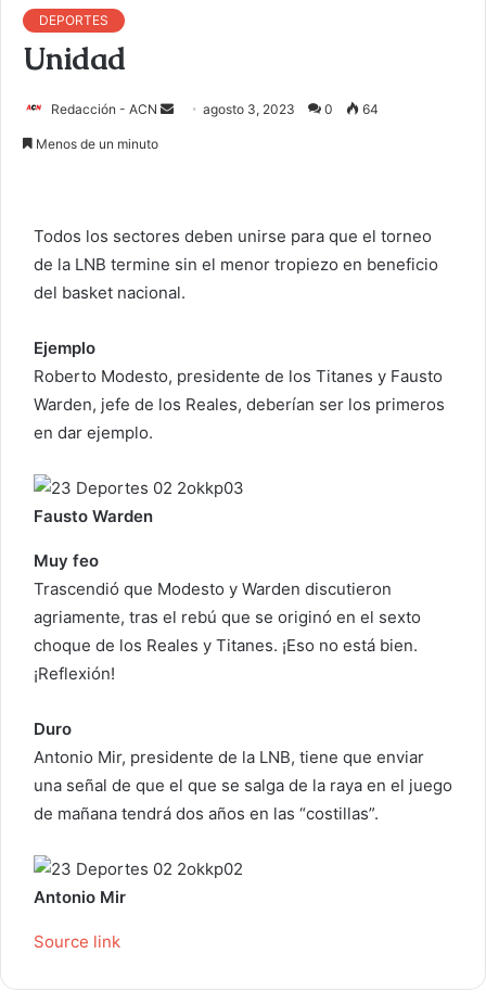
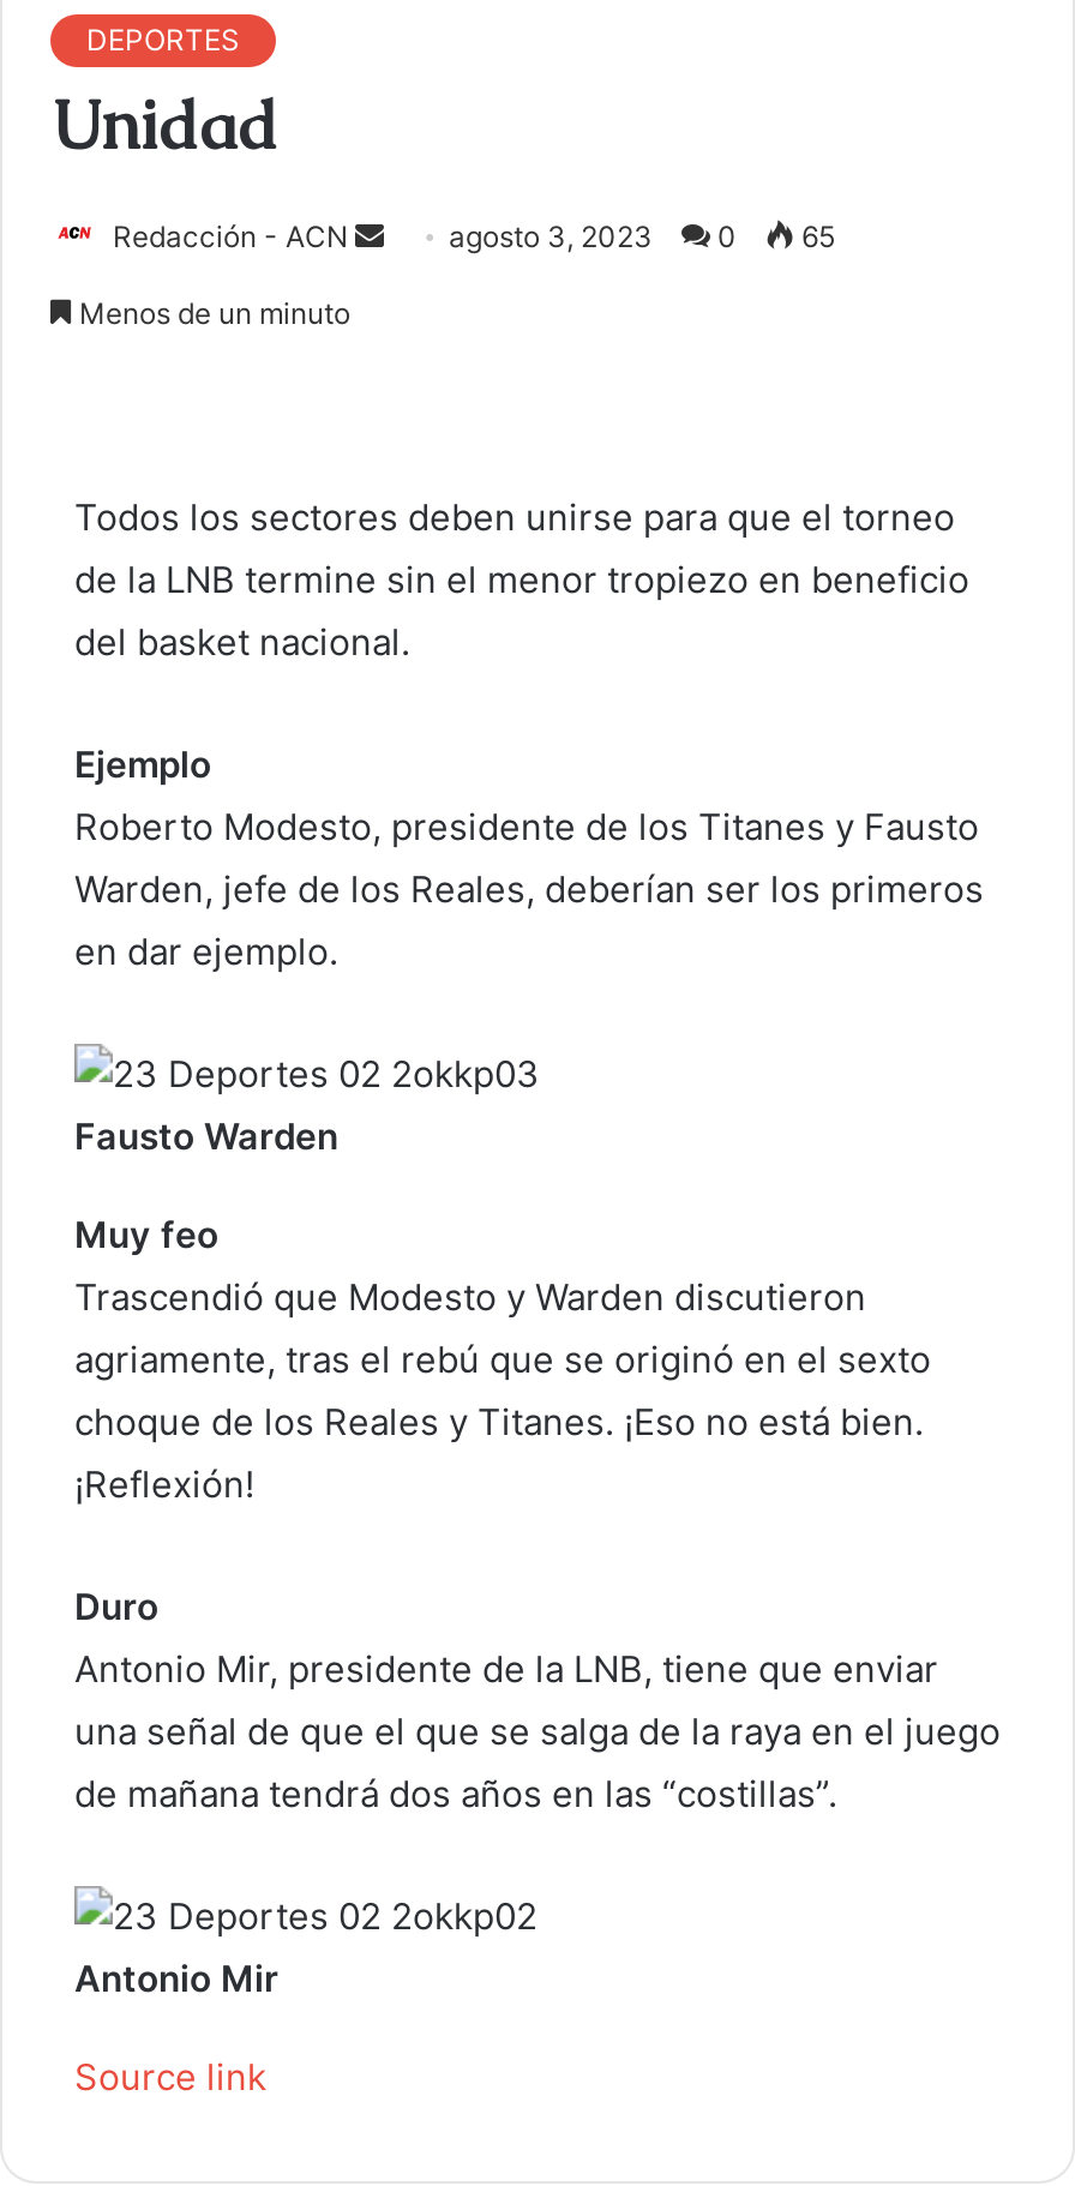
[359,101,379,117] 64 -> [794,218,835,254] 65

